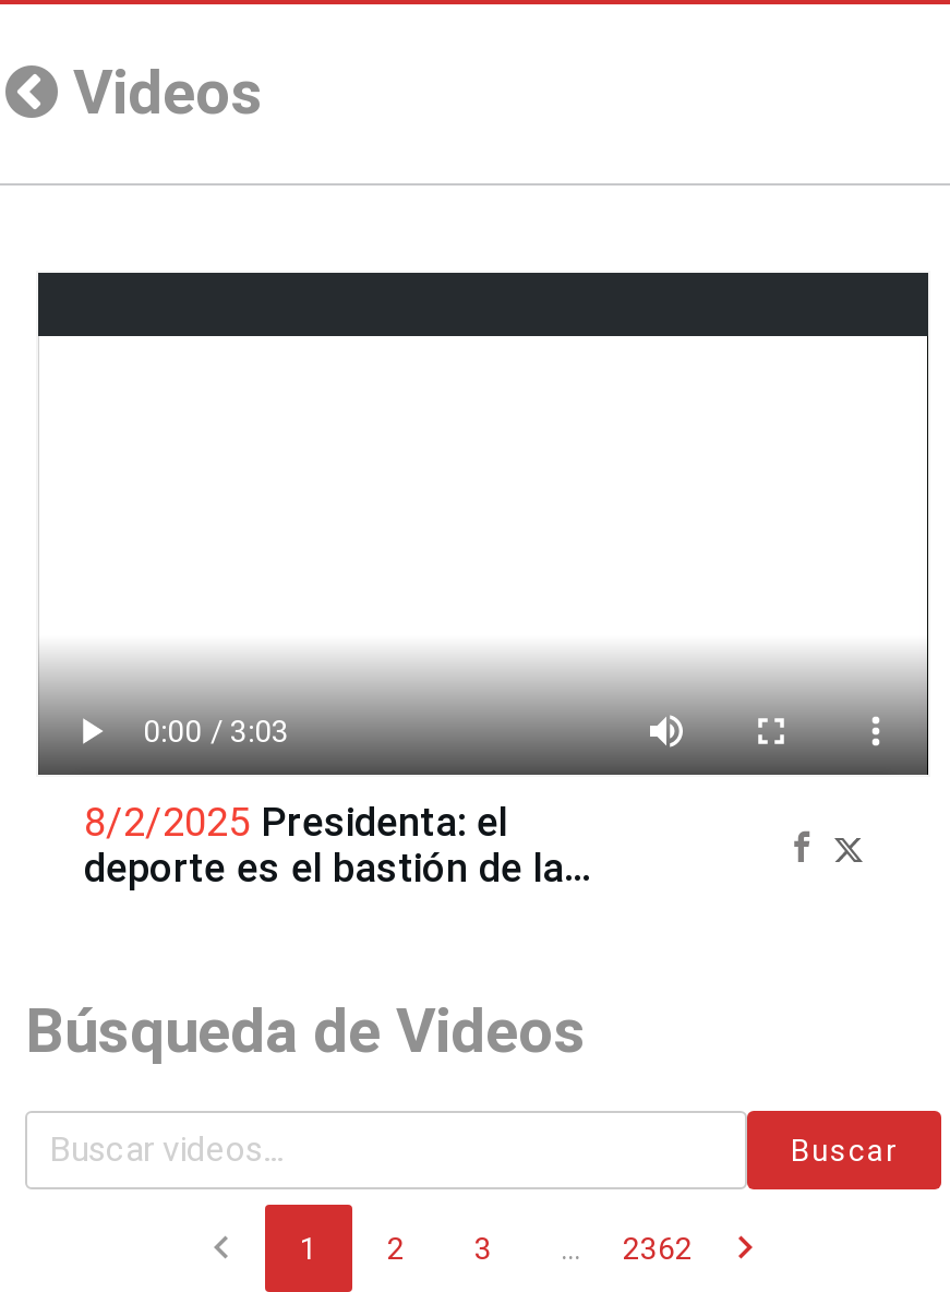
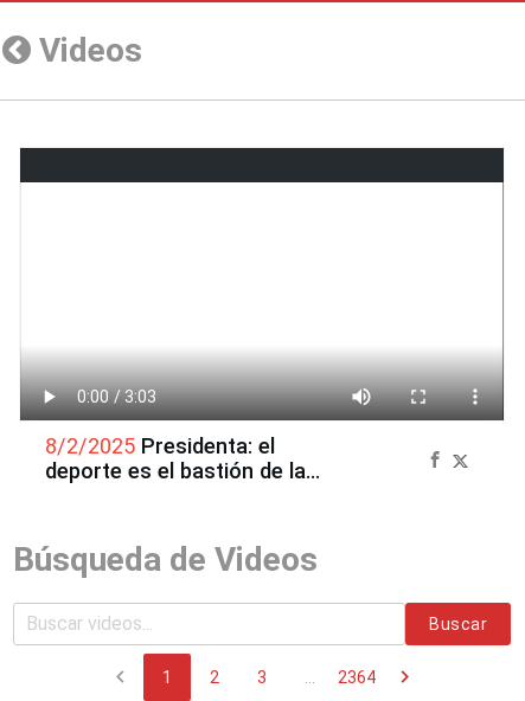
[623,1230,693,1265] 2362 -> [338,667,376,686] 2364

